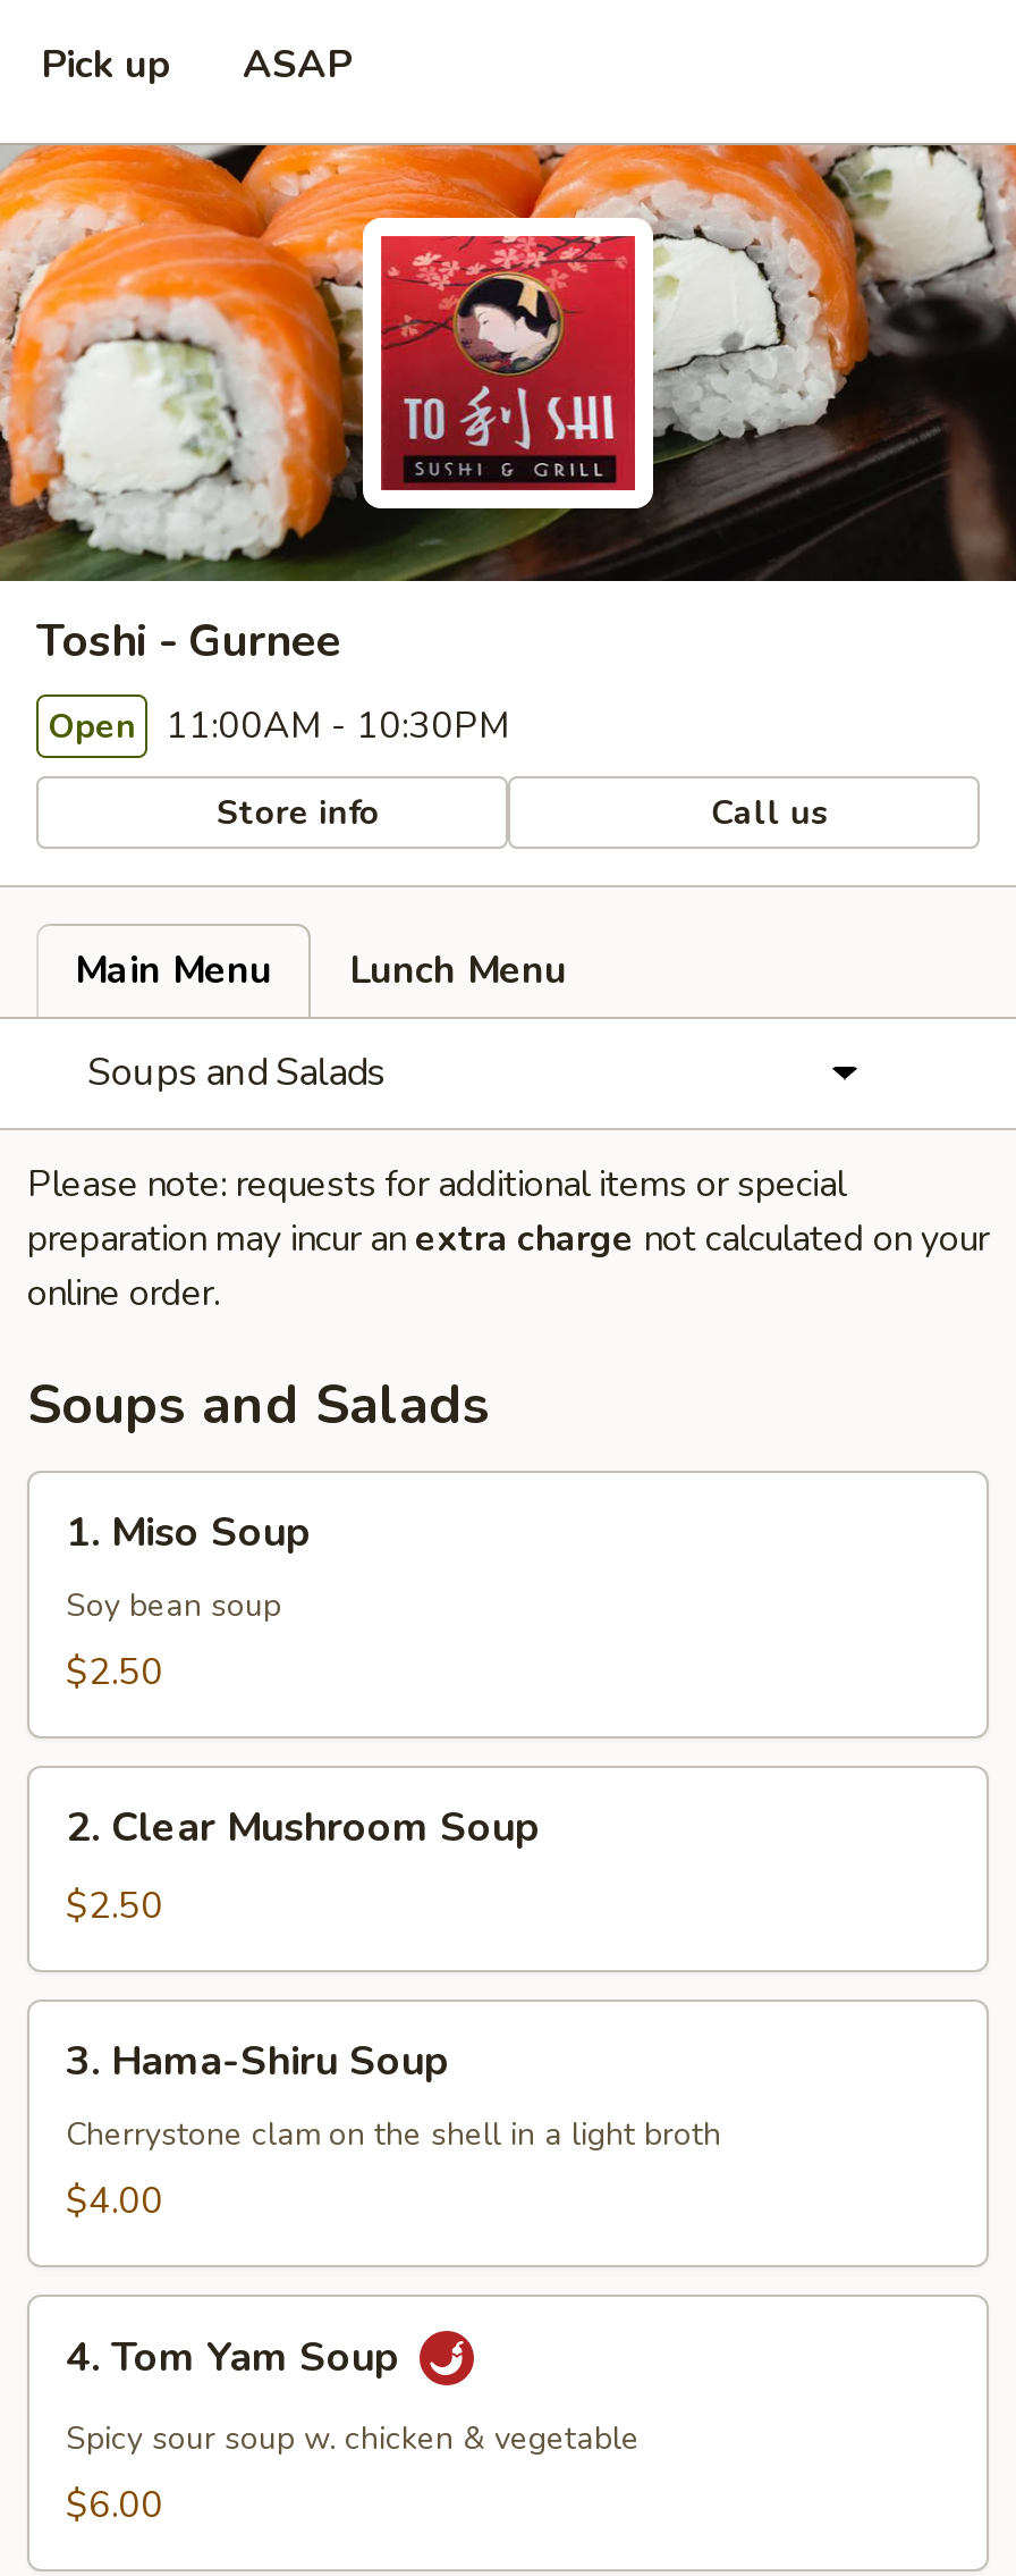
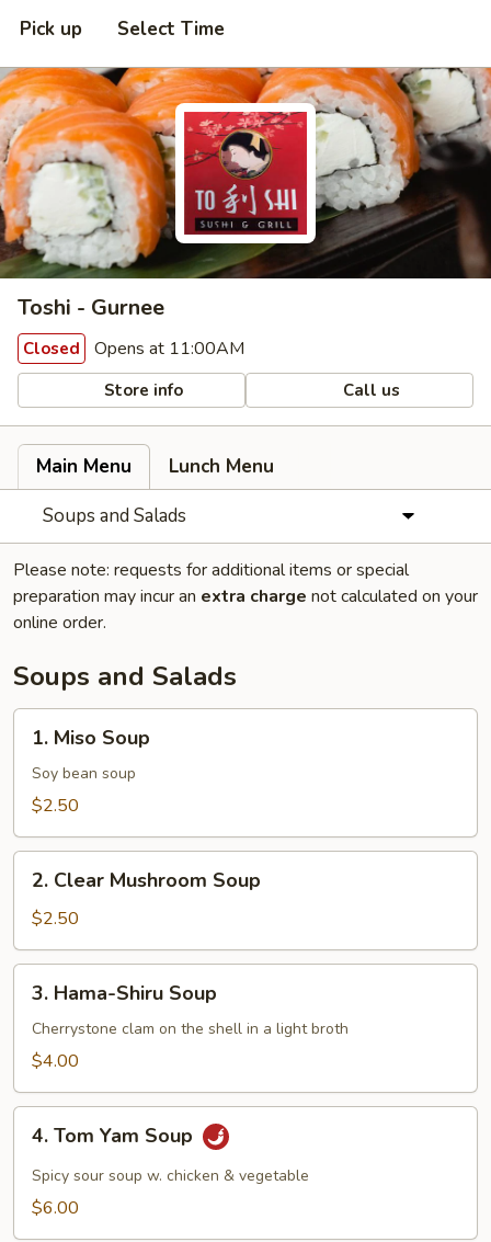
[243,39,352,91] ASAP -> [117,16,225,42] Select Time
[48,701,510,751] Open 11:00AM - 10:30PM -> [23,337,244,361] Closed Opens at 11:00AM

